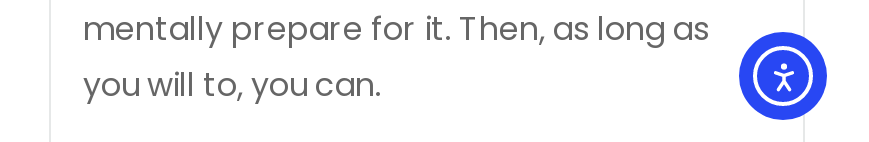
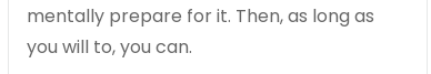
[737,30,829,122] [image] -> none

